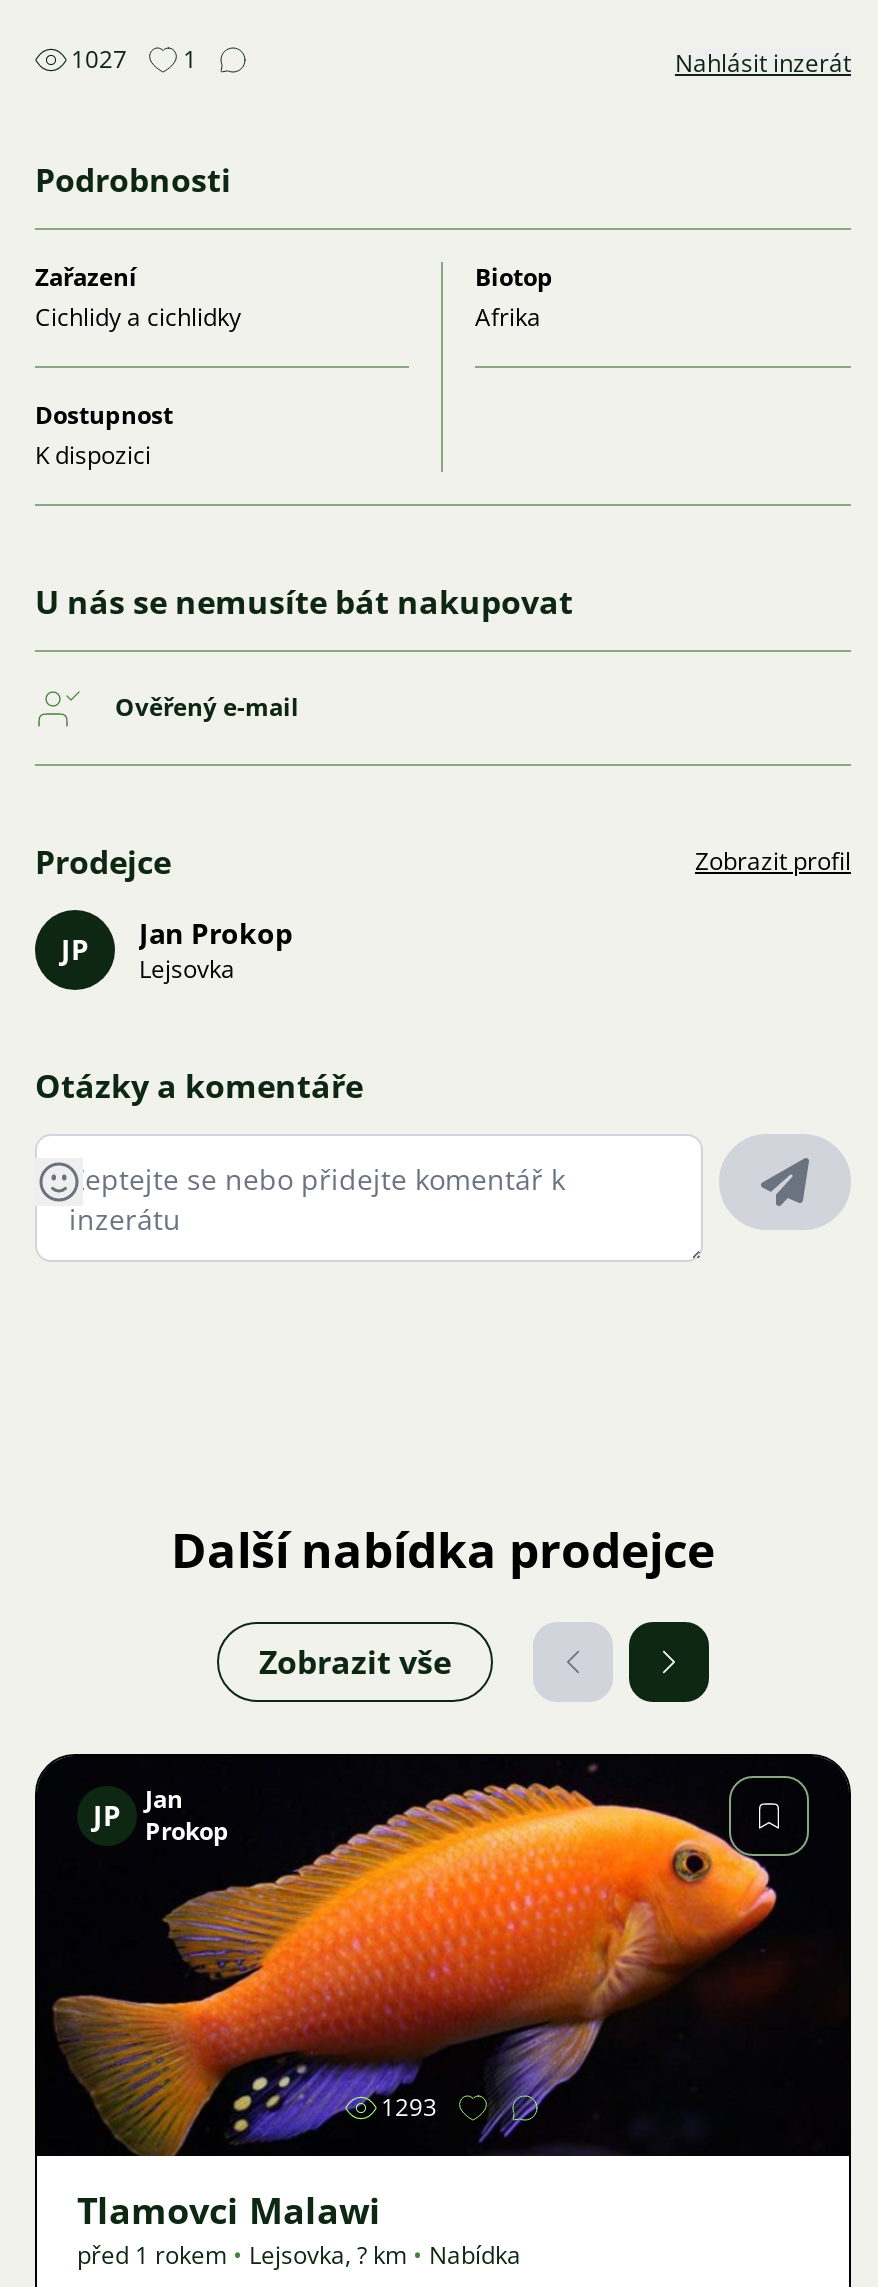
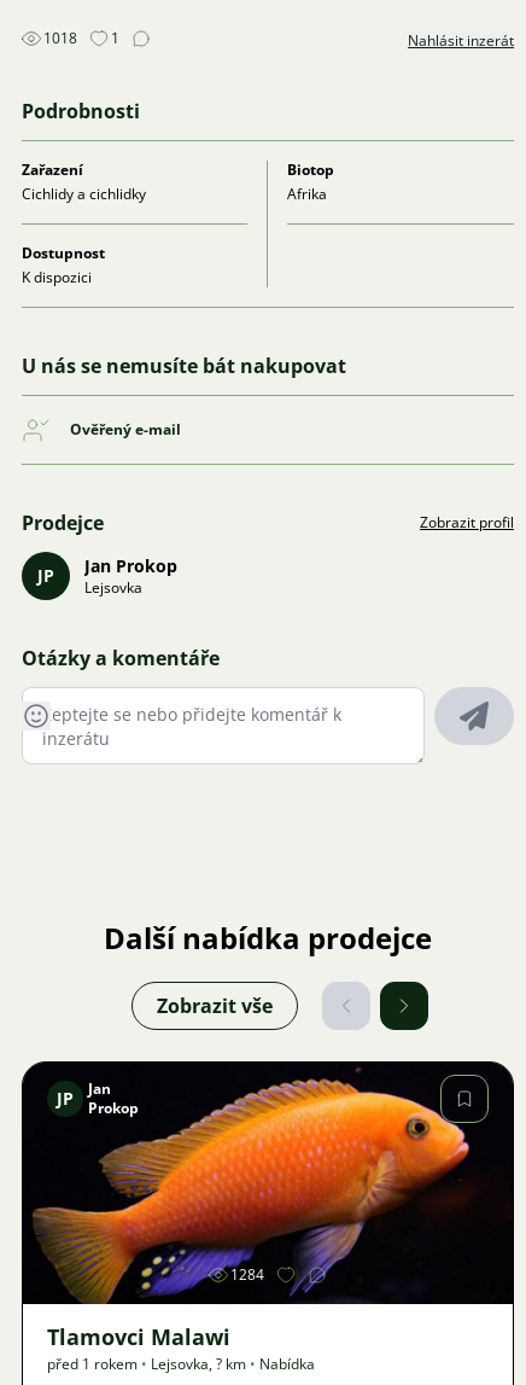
[71,42,197,76] 1027 1 -> [43,28,119,48] 1018 1
[381,2090,437,2124] 1293 -> [230,1264,264,1285] 1284

